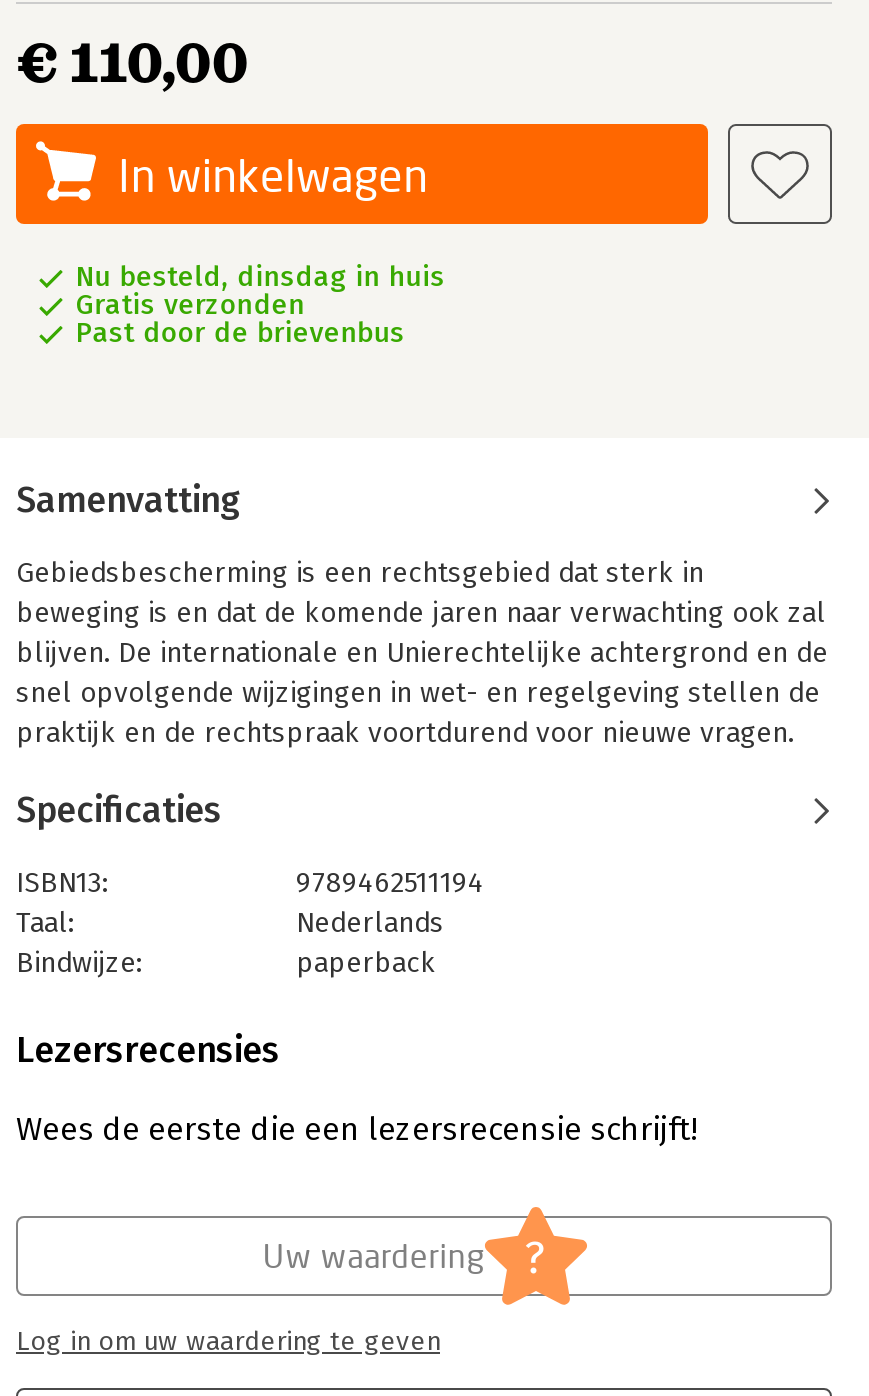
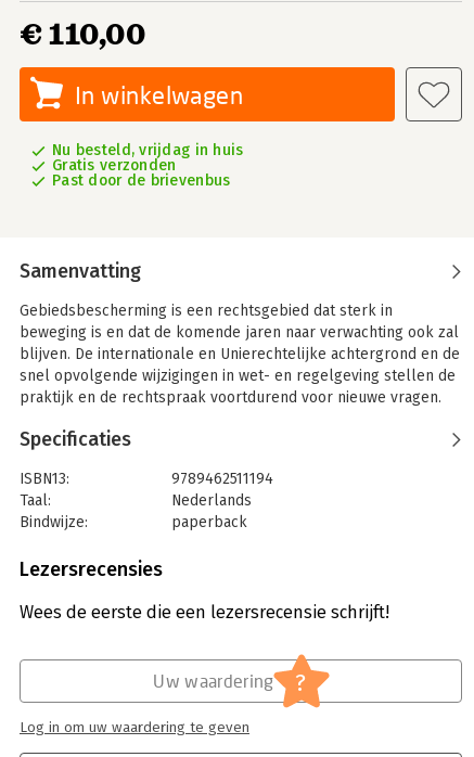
[76,260,445,294] Nu besteld, dinsdag in huis -> [52,141,244,159] Nu besteld, vrijdag in huis

